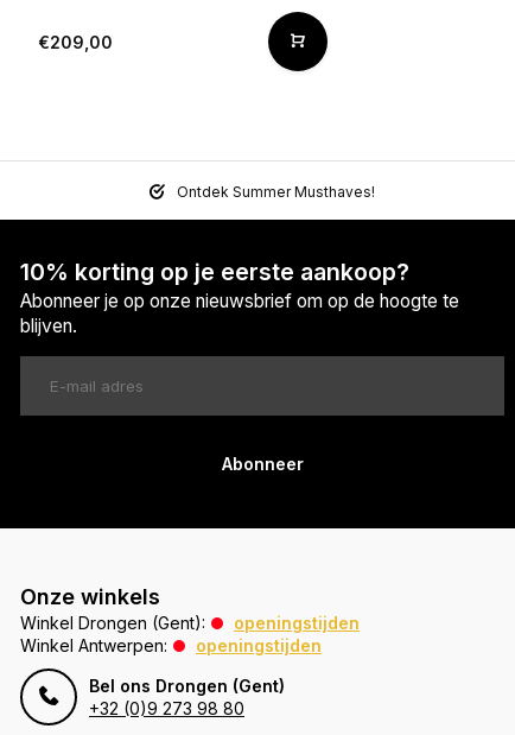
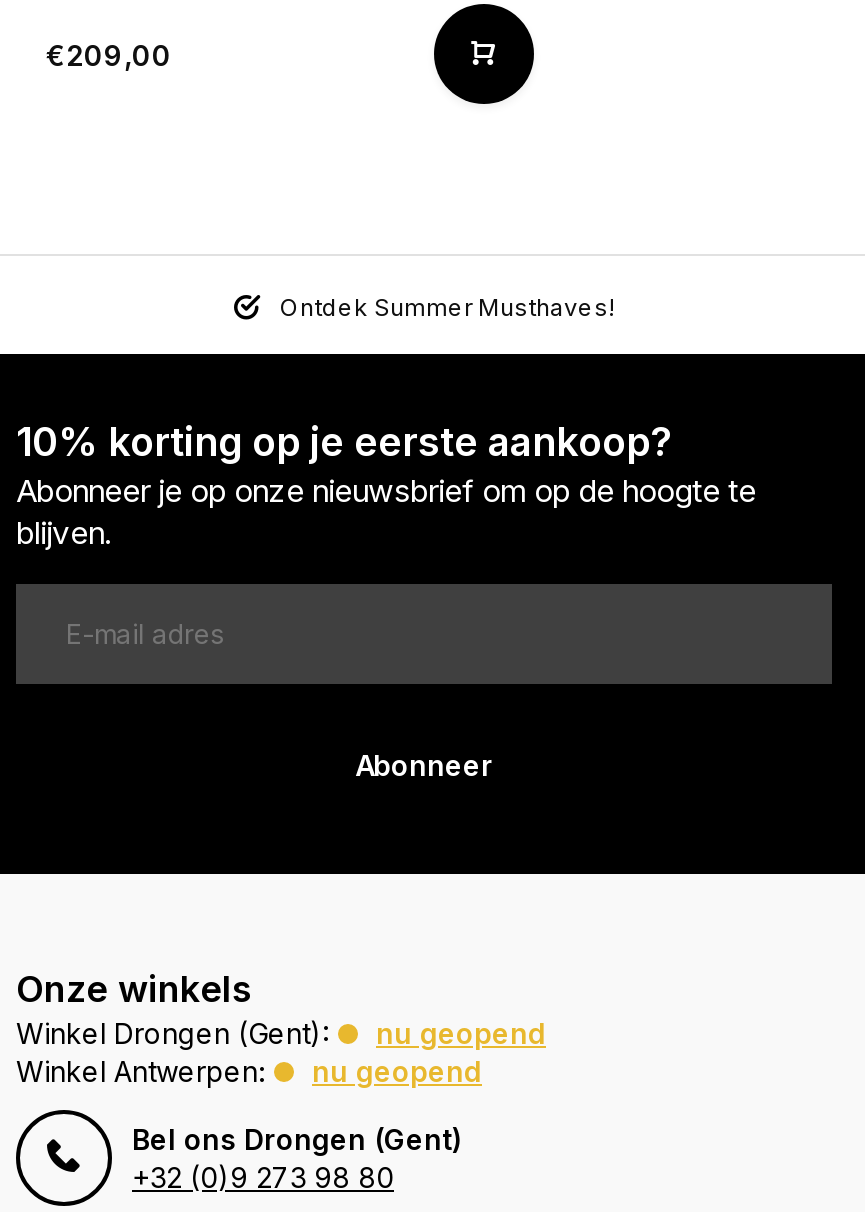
[234,613,360,633] openingstijden -> [376,1017,546,1051] nu geopend
[196,636,322,656] openingstijden -> [312,1055,482,1089] nu geopend

